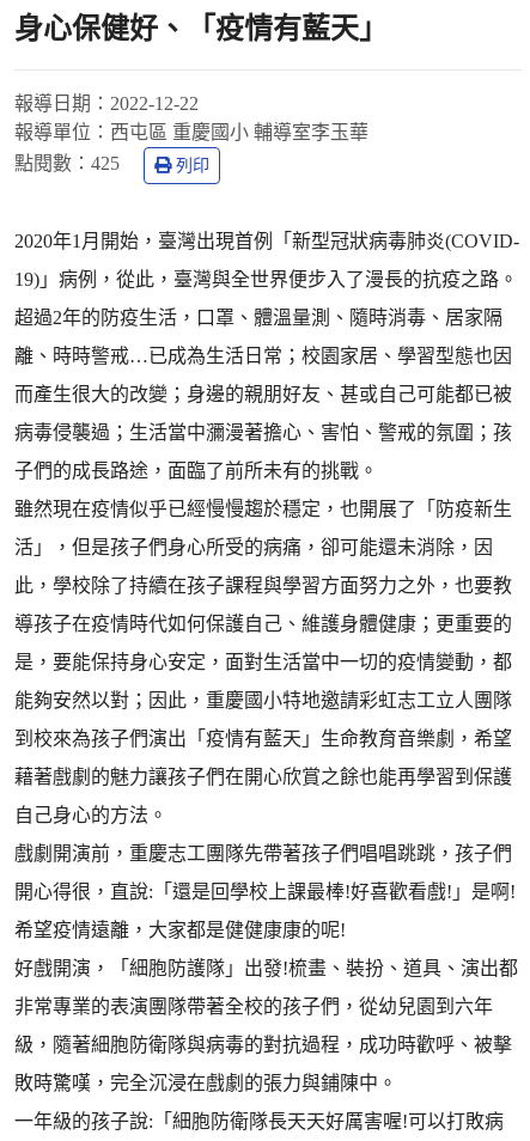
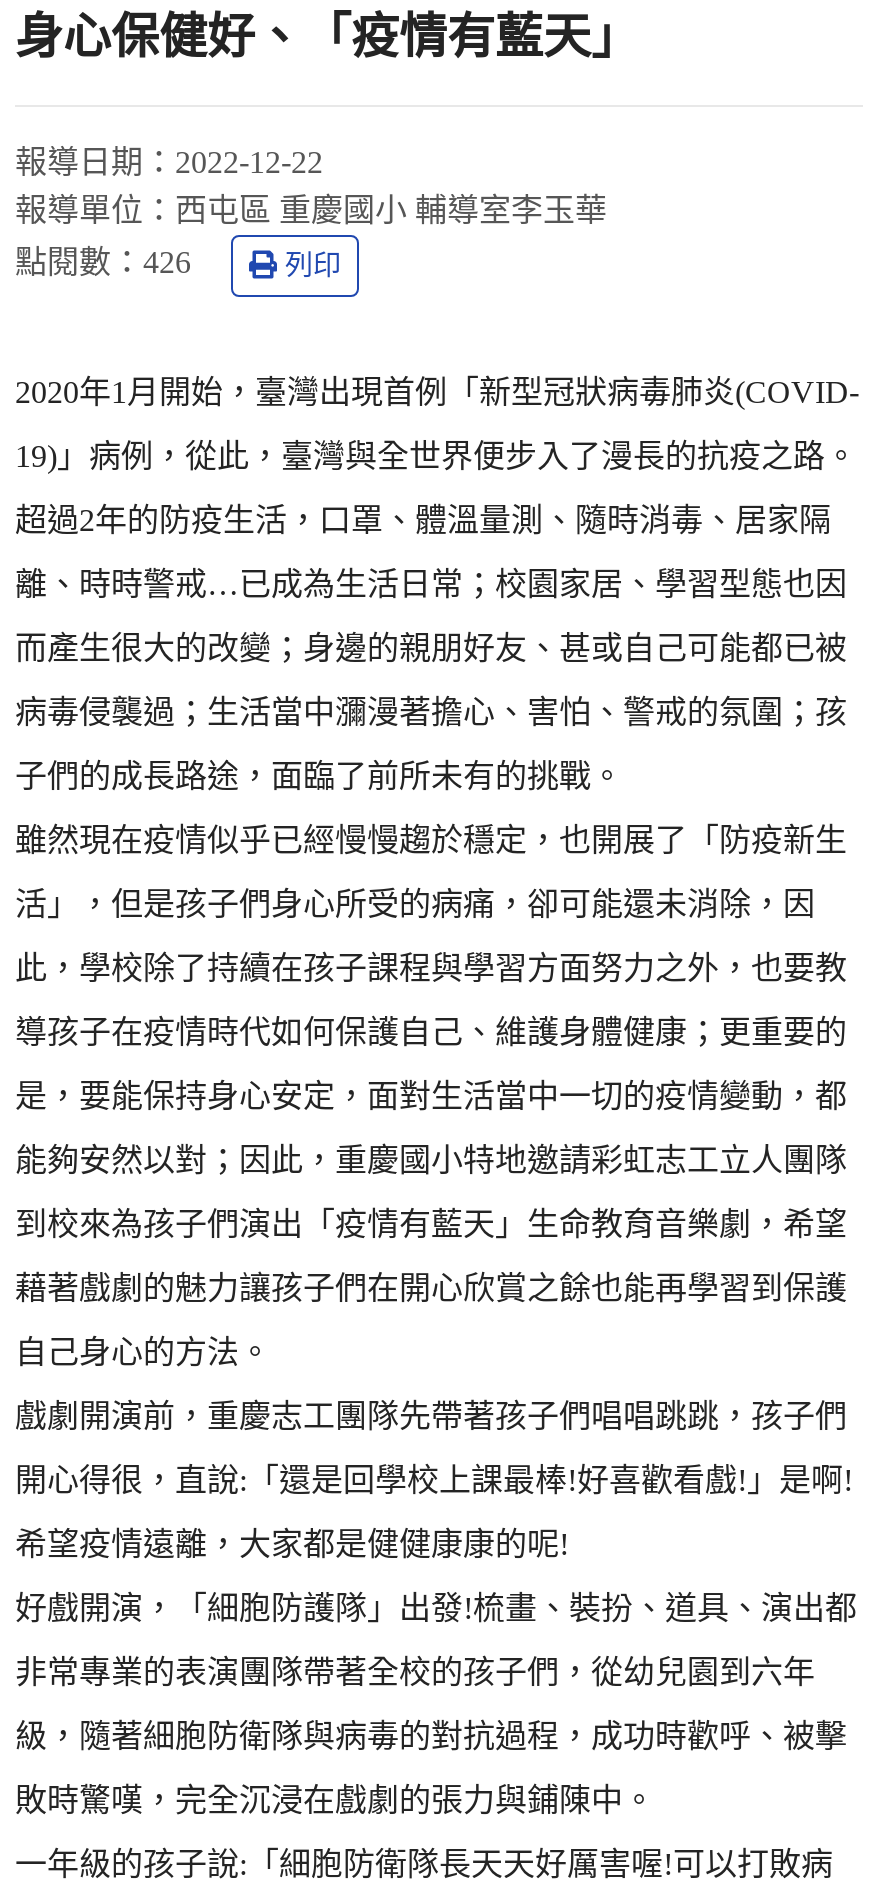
[14,153,120,174] 點閱數：425 -> [15,245,191,279] 點閱數：426

